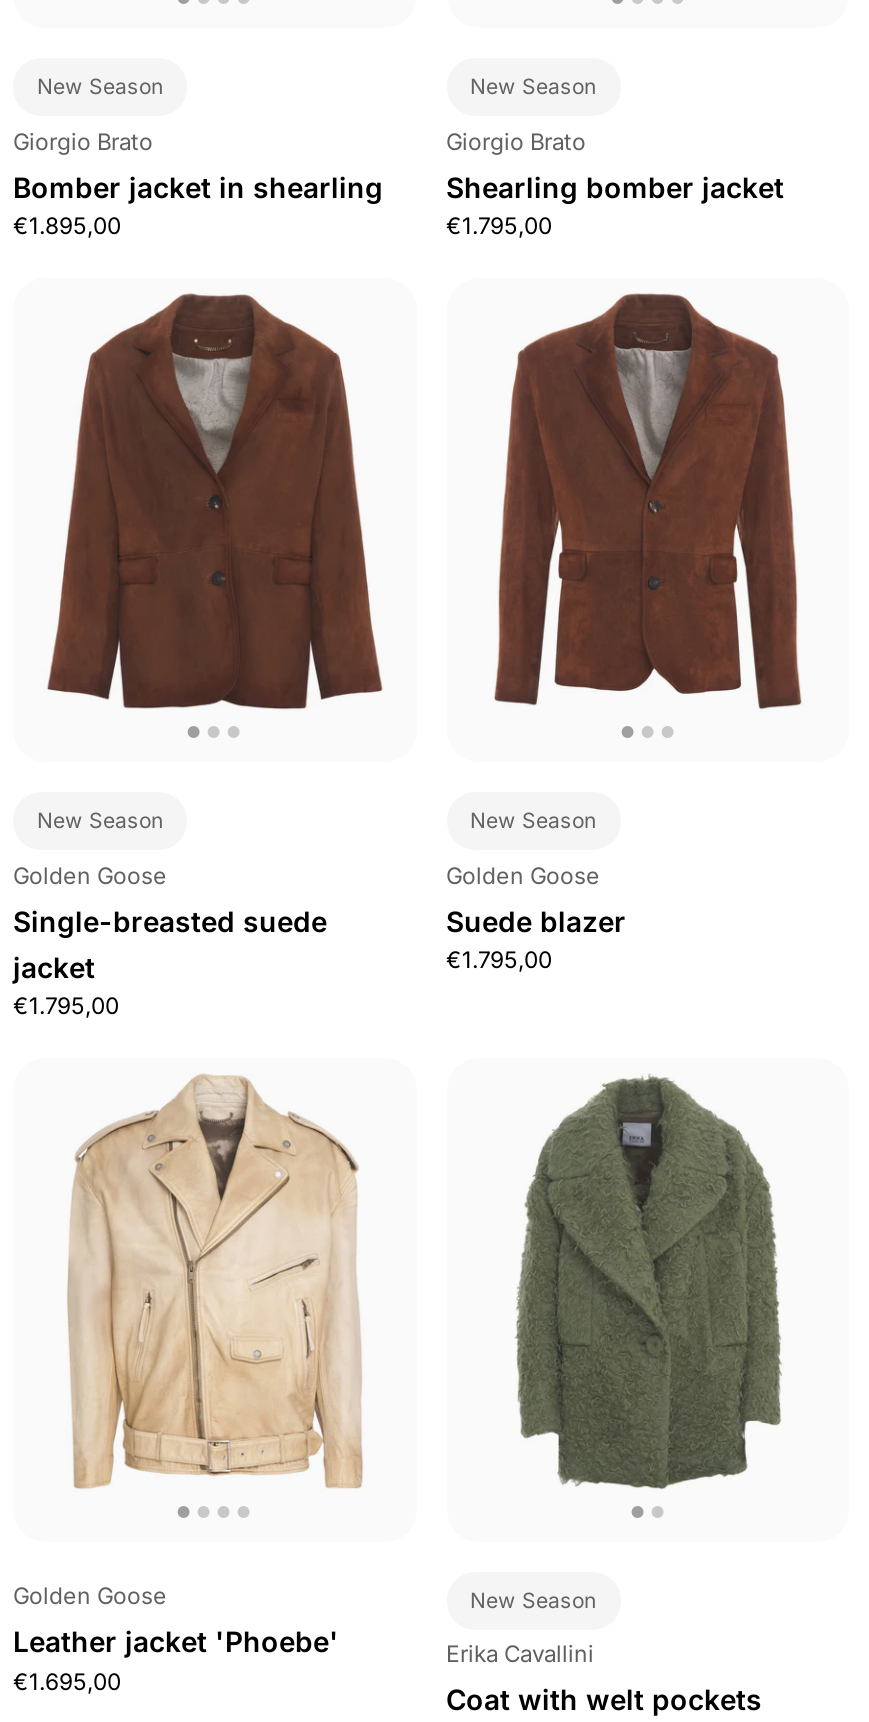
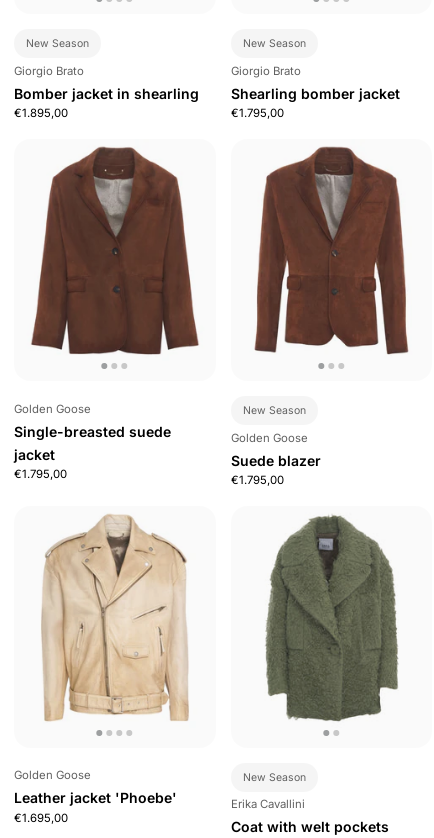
[37,808,163,834] New Season -> none

